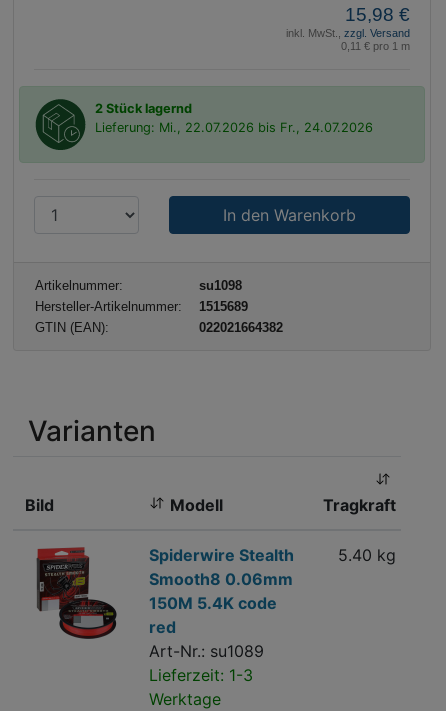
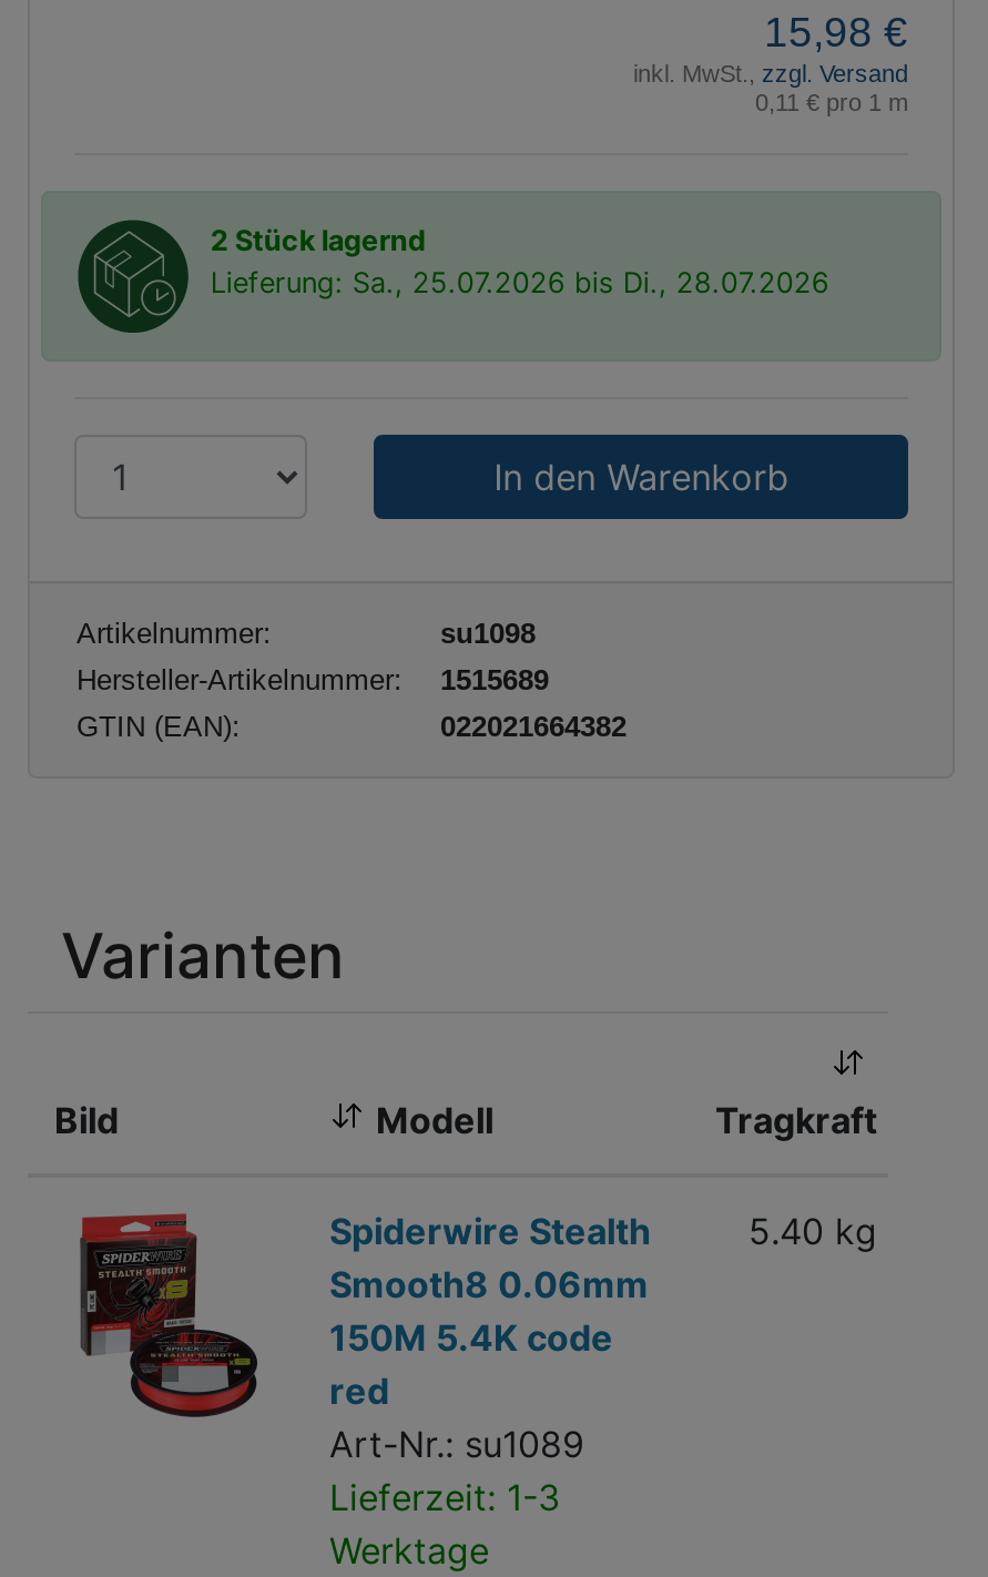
[95,120,373,135] Lieferung: Mi., 22.07.2026 bis Fr., 24.07.2026 -> [210,267,829,300] Lieferung: Sa., 25.07.2026 bis Di., 28.07.2026

